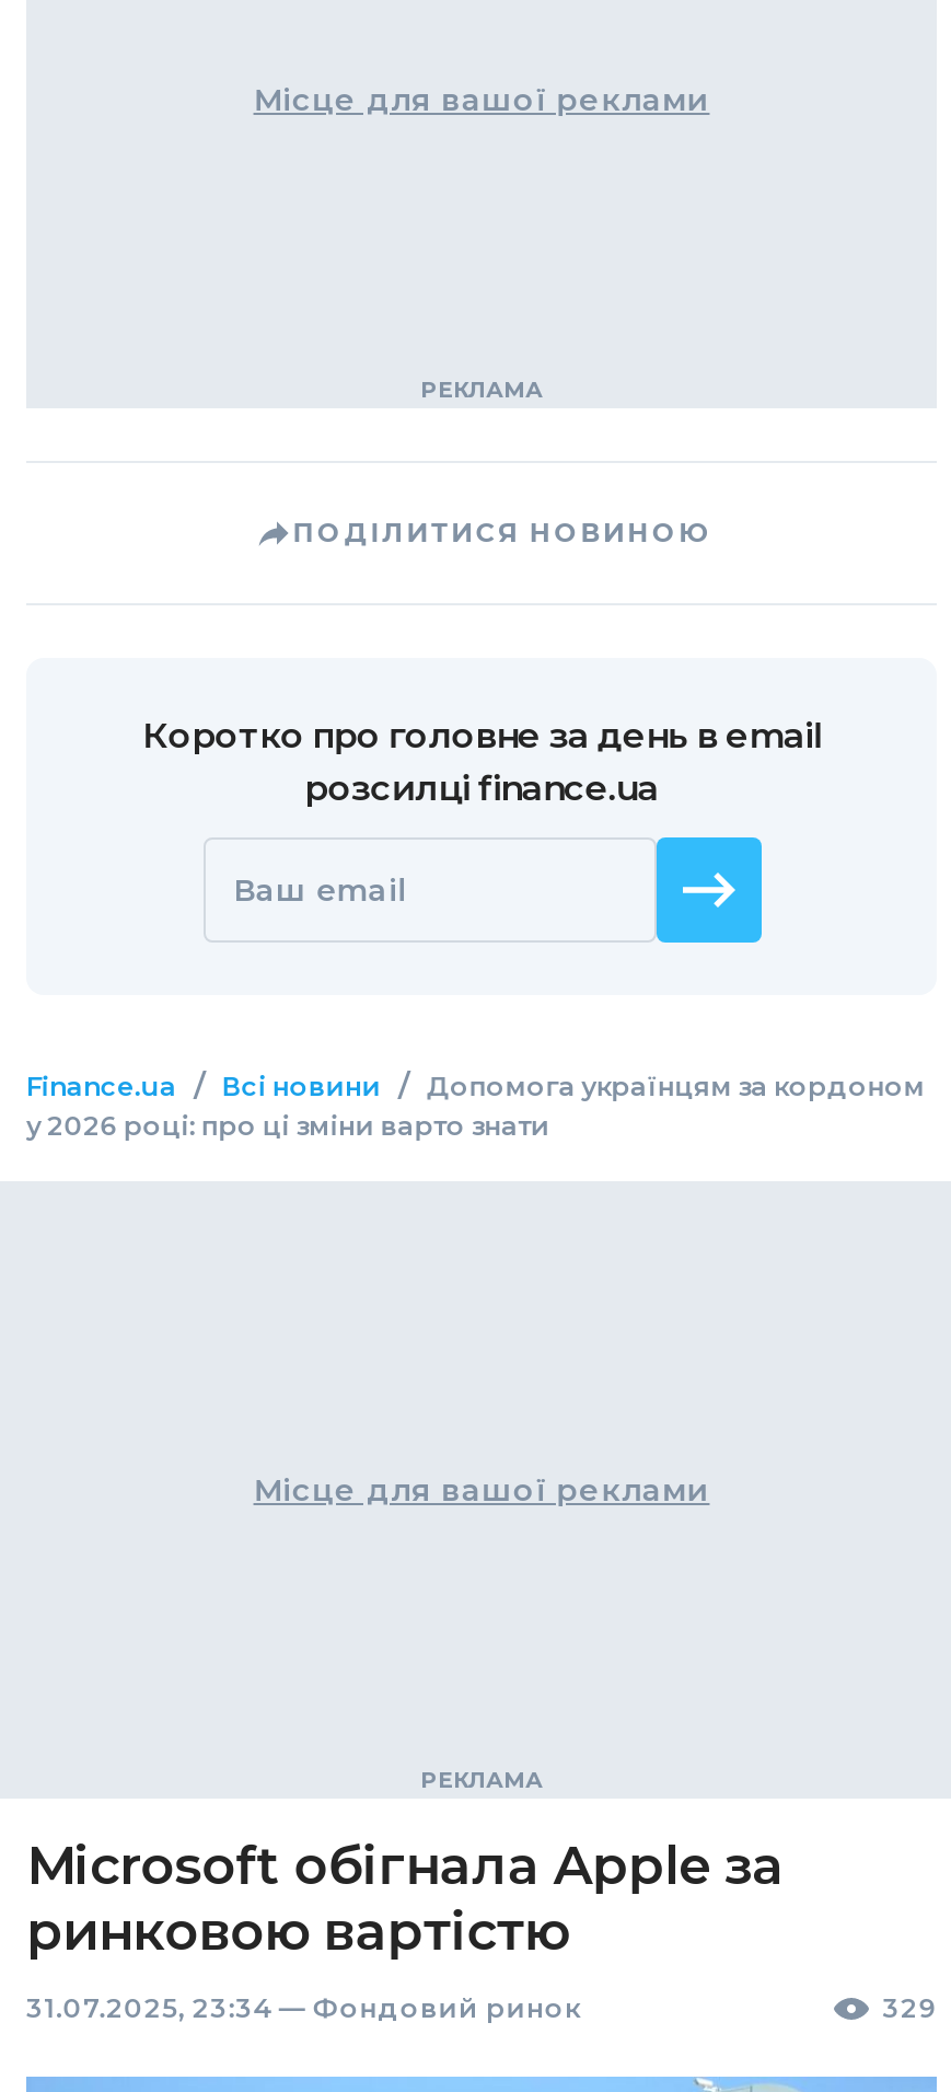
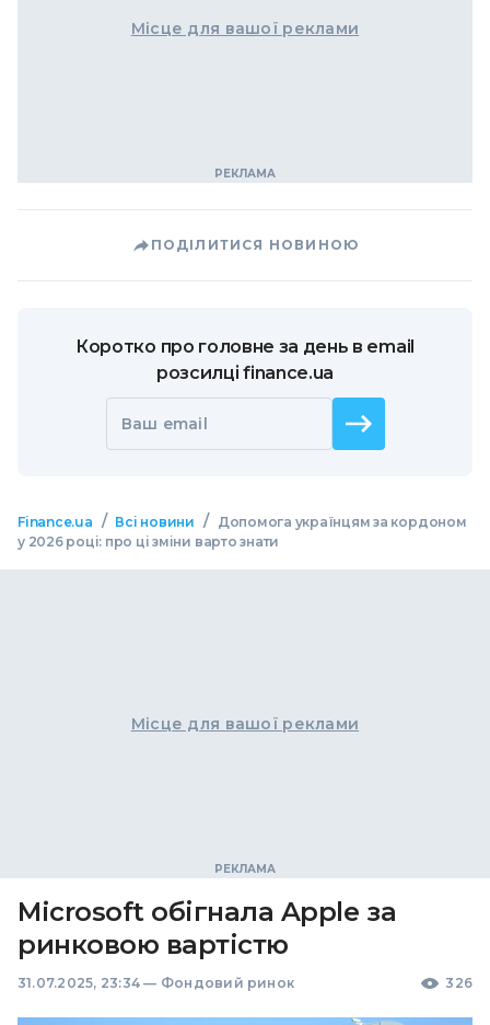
[883,1991,937,2024] 329 -> [445,975,472,991] 326

